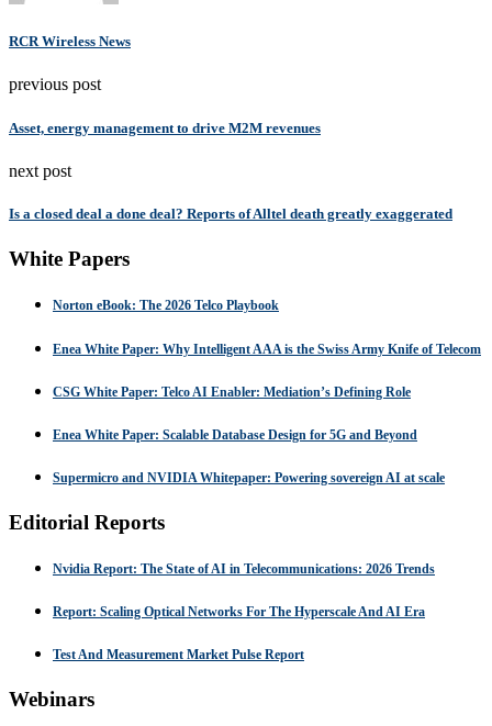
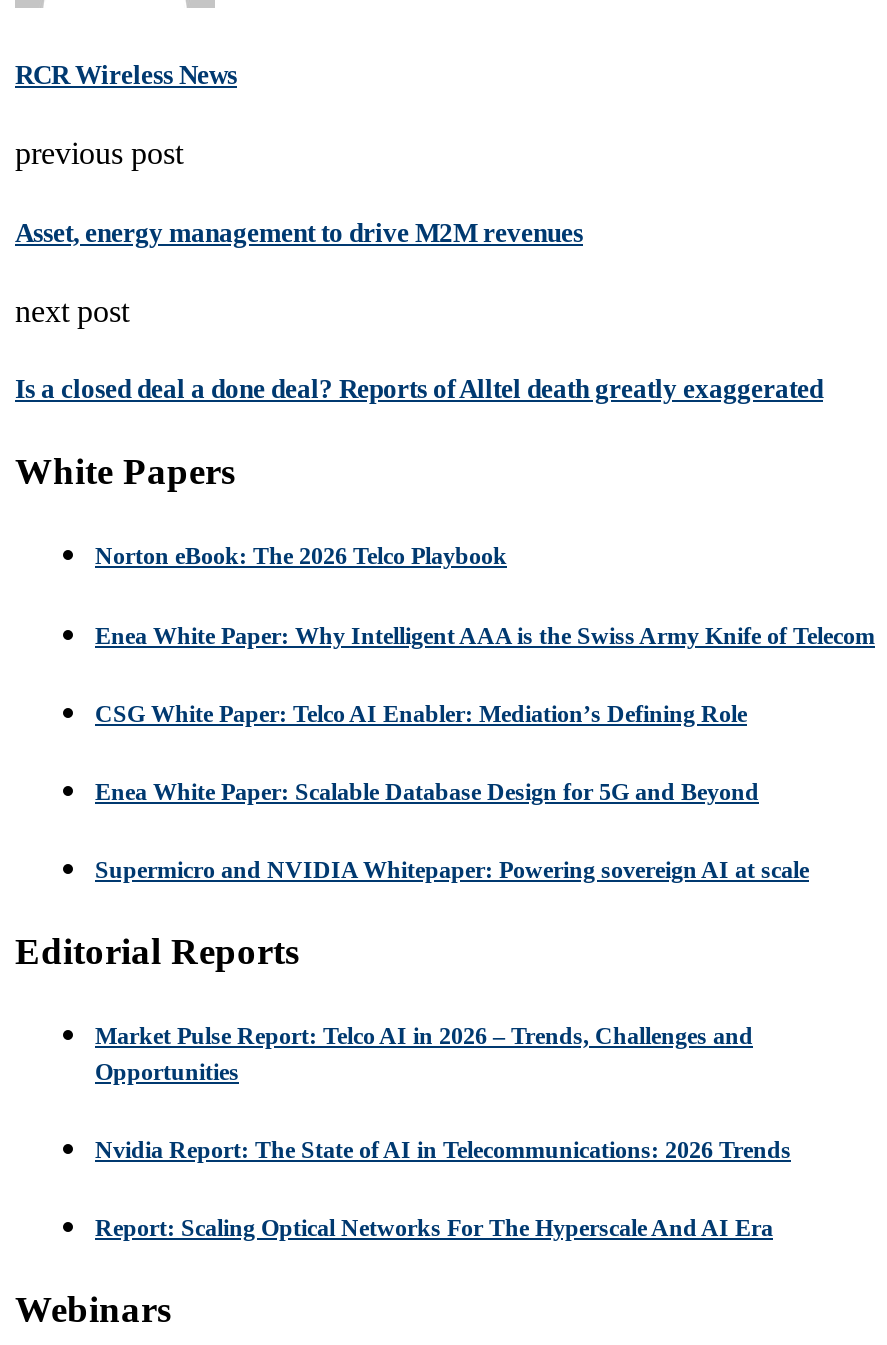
none -> [95,1022,753,1086] Market Pulse Report: Telco AI in 2026 – Trends, Challenges and | Opportunities
moved [53,561,435,620] -> [95,1136,791,1243]: Nvidia Report: The State of AI in Telecommunications: 2026 Trends | Report: Scaling Optical Networks For The Hyperscale And AI Era
[53,647,304,663] Test And Measurement Market Pulse Report -> none

